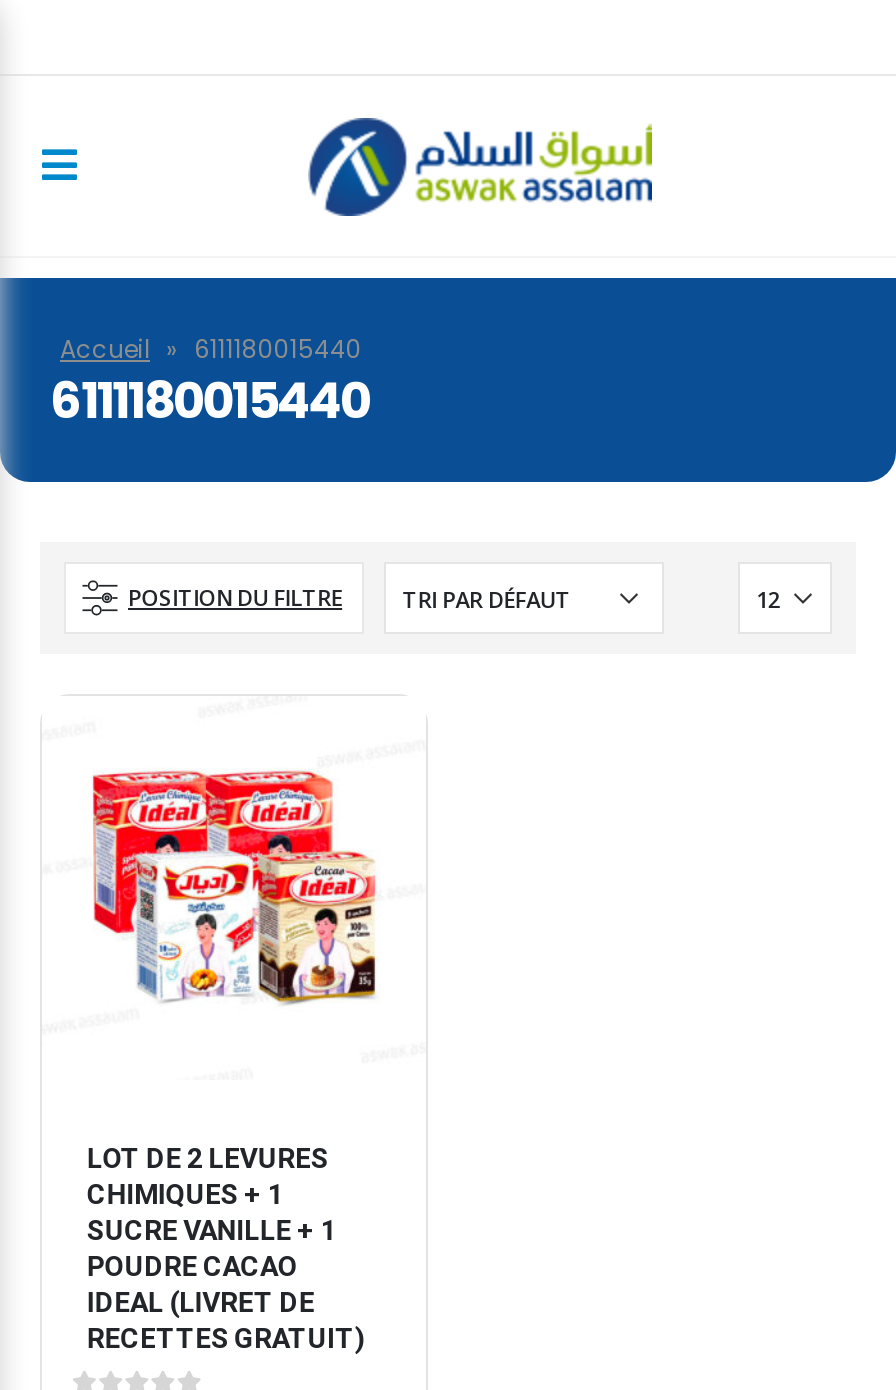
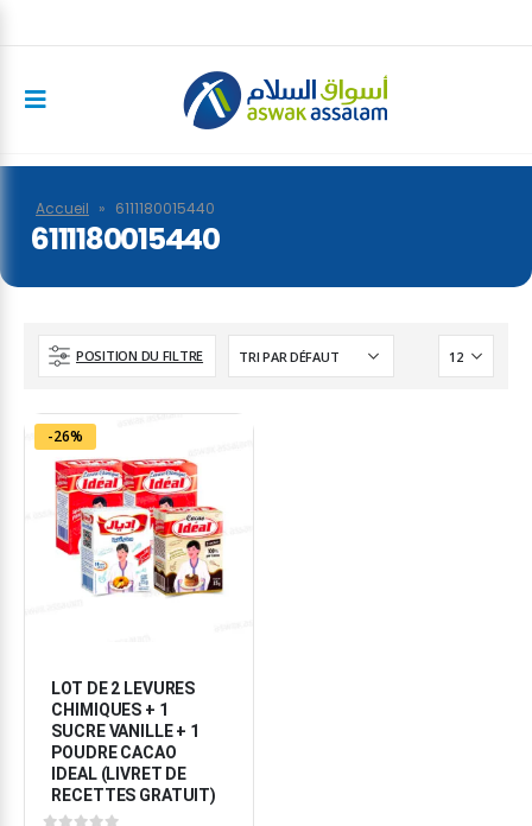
none -> [47,426,83,446] -26%

